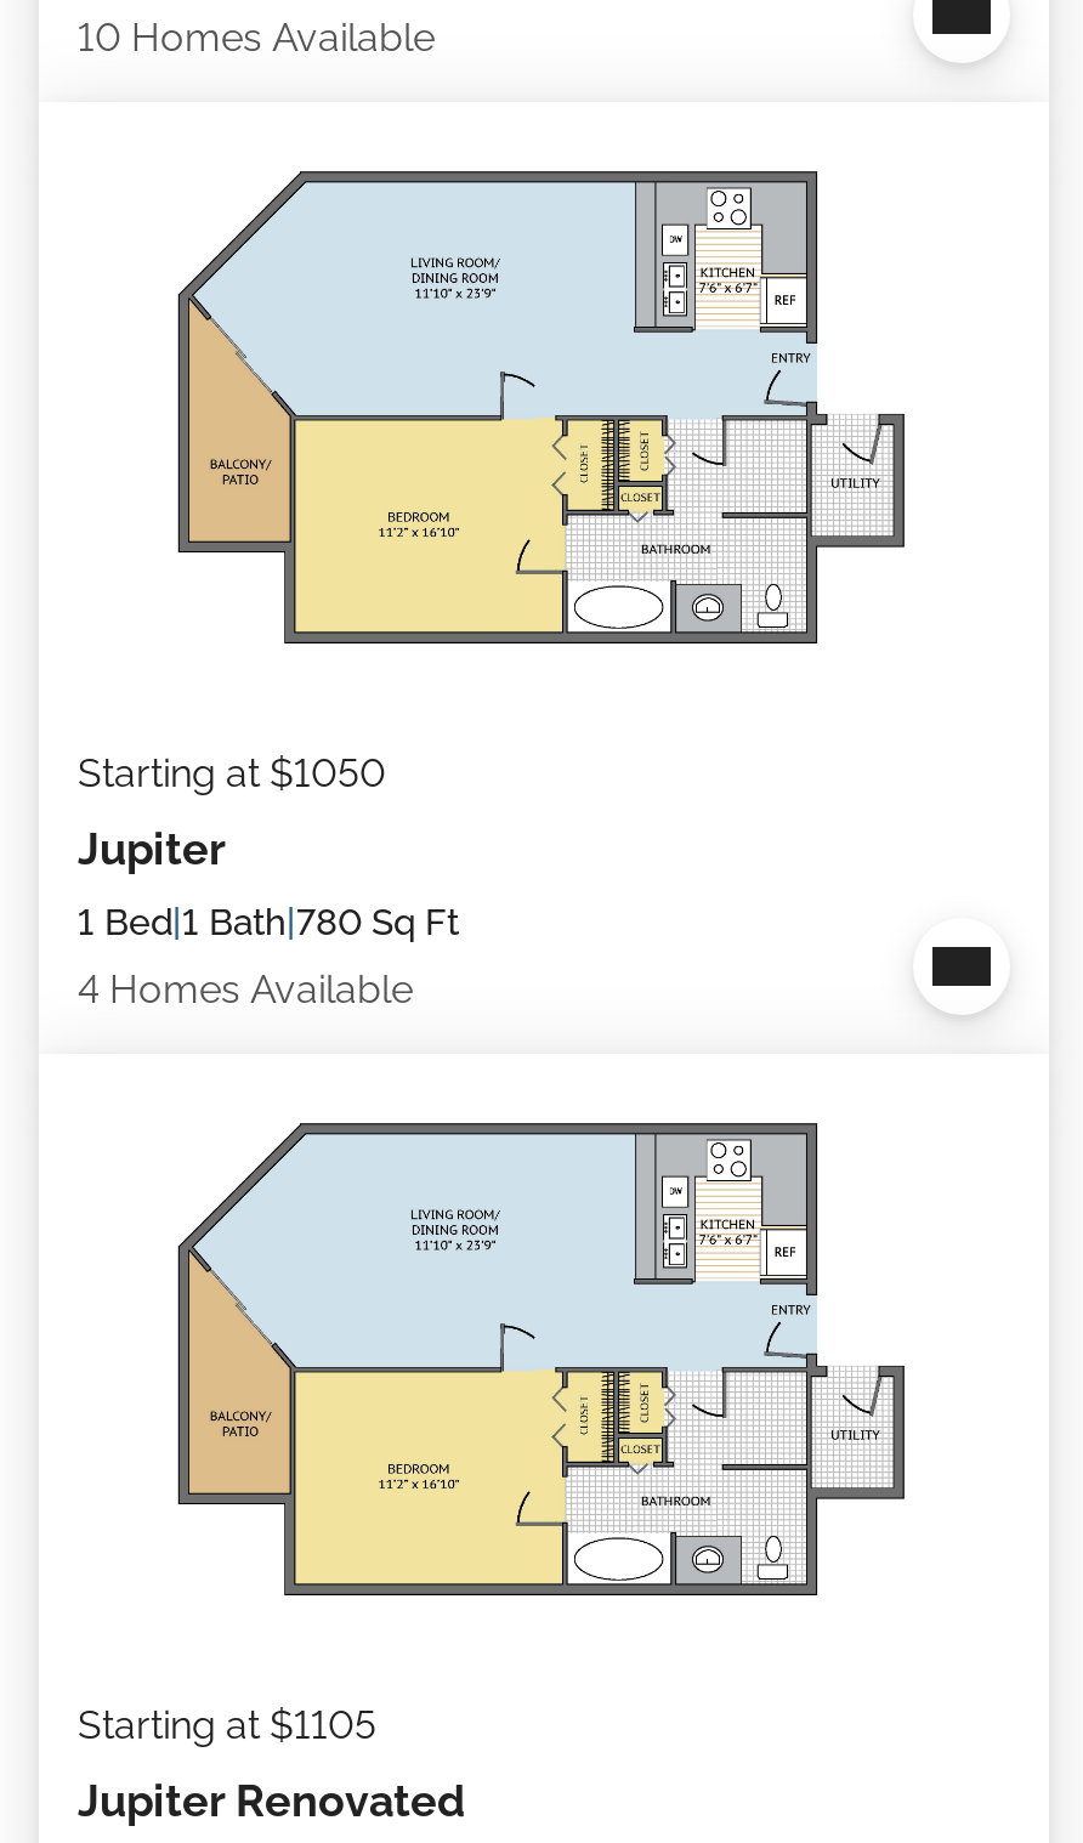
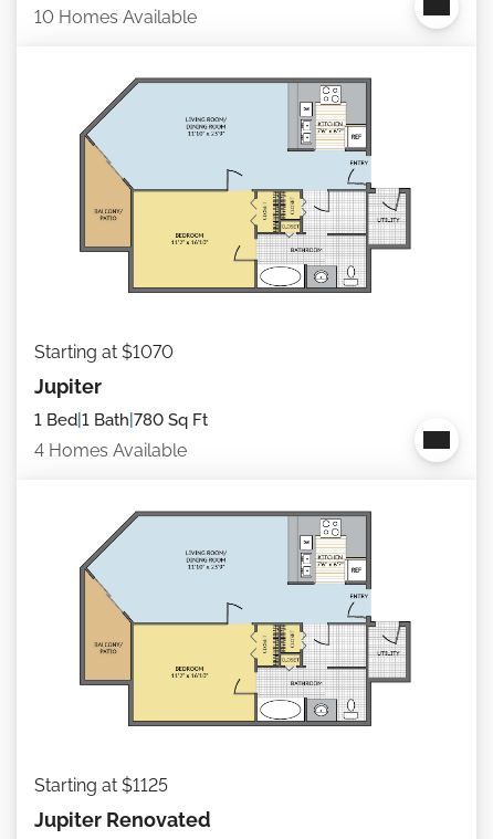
[78,750,386,796] Starting at $1050 -> [34,342,174,363] Starting at $1070
[78,1702,376,1748] Starting at $1105 -> [34,775,168,796] Starting at $1125

